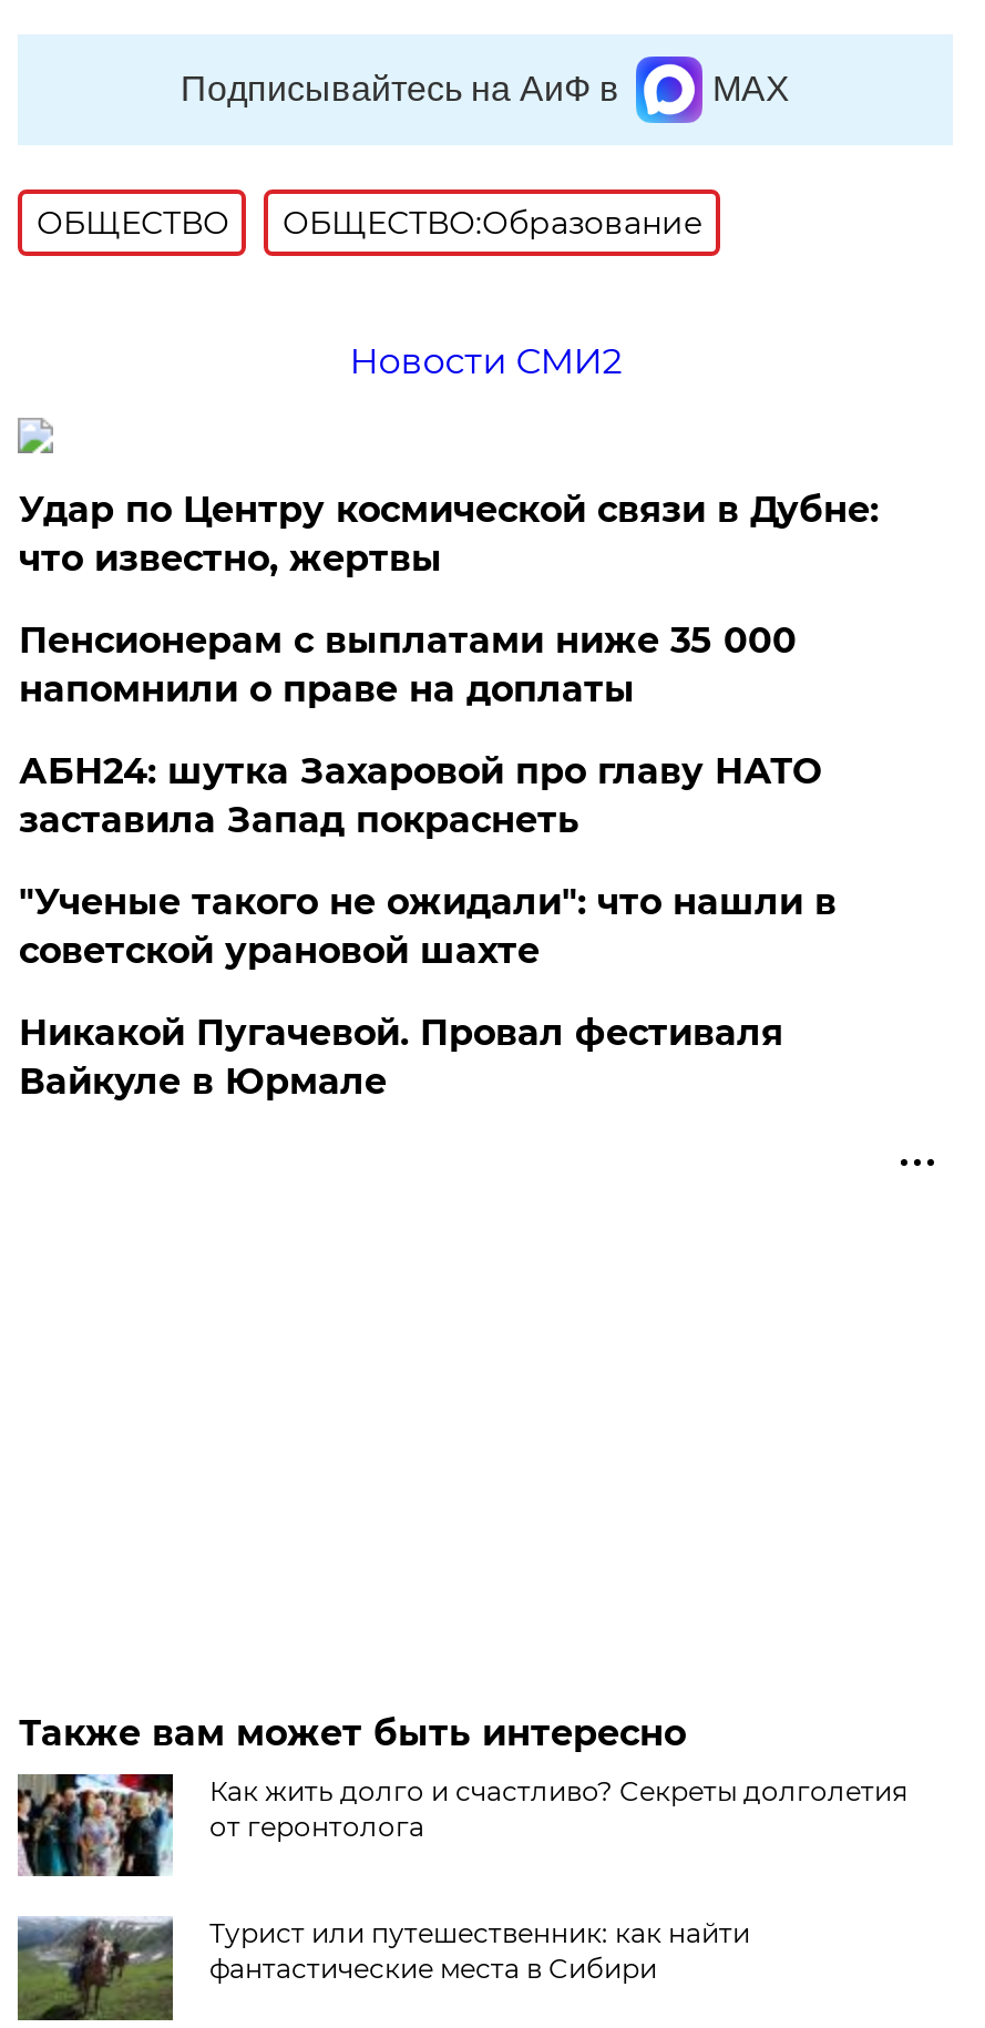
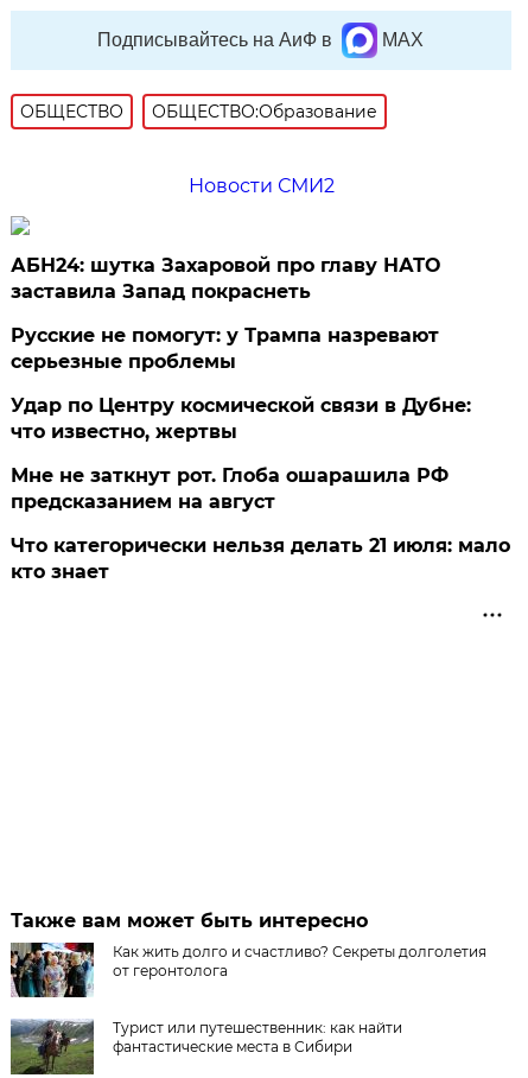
moved [19,488,878,579] -> [11,394,472,443]: Удар по Центру космической связи в Дубне: | что известно, жертвы
[19,619,796,710] Пенсионерам с выплатами ниже 35 000 | напомнили о праве на доплаты -> none
moved [19,750,821,841] -> [11,254,441,303]: АБН24: шутка Захаровой про главу НАТО | заставила Запад покраснеть
[19,881,836,1102] "Ученые такого не ожидали": что нашли в | советской урановой шахте | Никакой Пугачевой. Провал фестиваля | Вайкуле в Юрмале -> [11,324,511,583] Русские не помогут: у Трампа назревают | серьезные проблемы | Мне не заткнут рот. Глоба ошарашила РФ | предсказанием на август | Что категорически нельзя делать 21 июля: мало | кто знает

